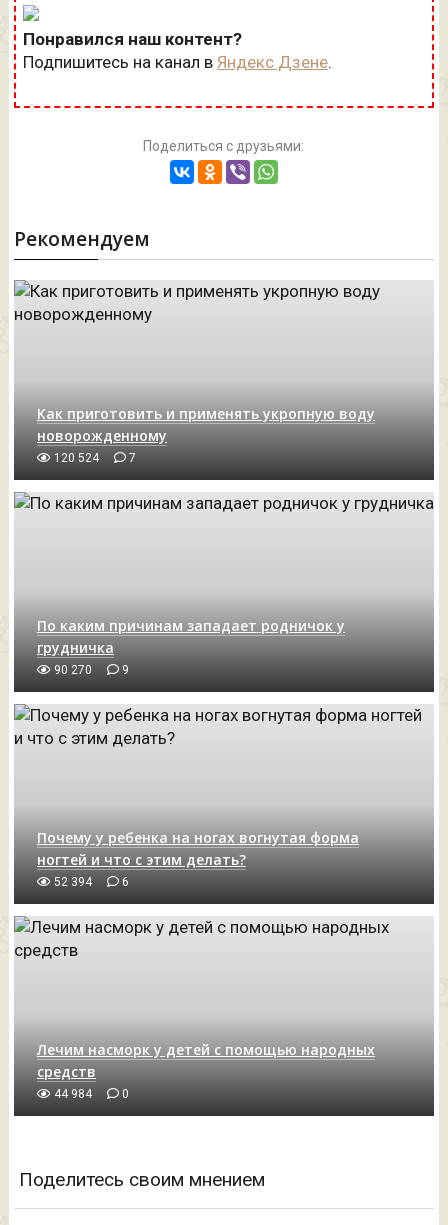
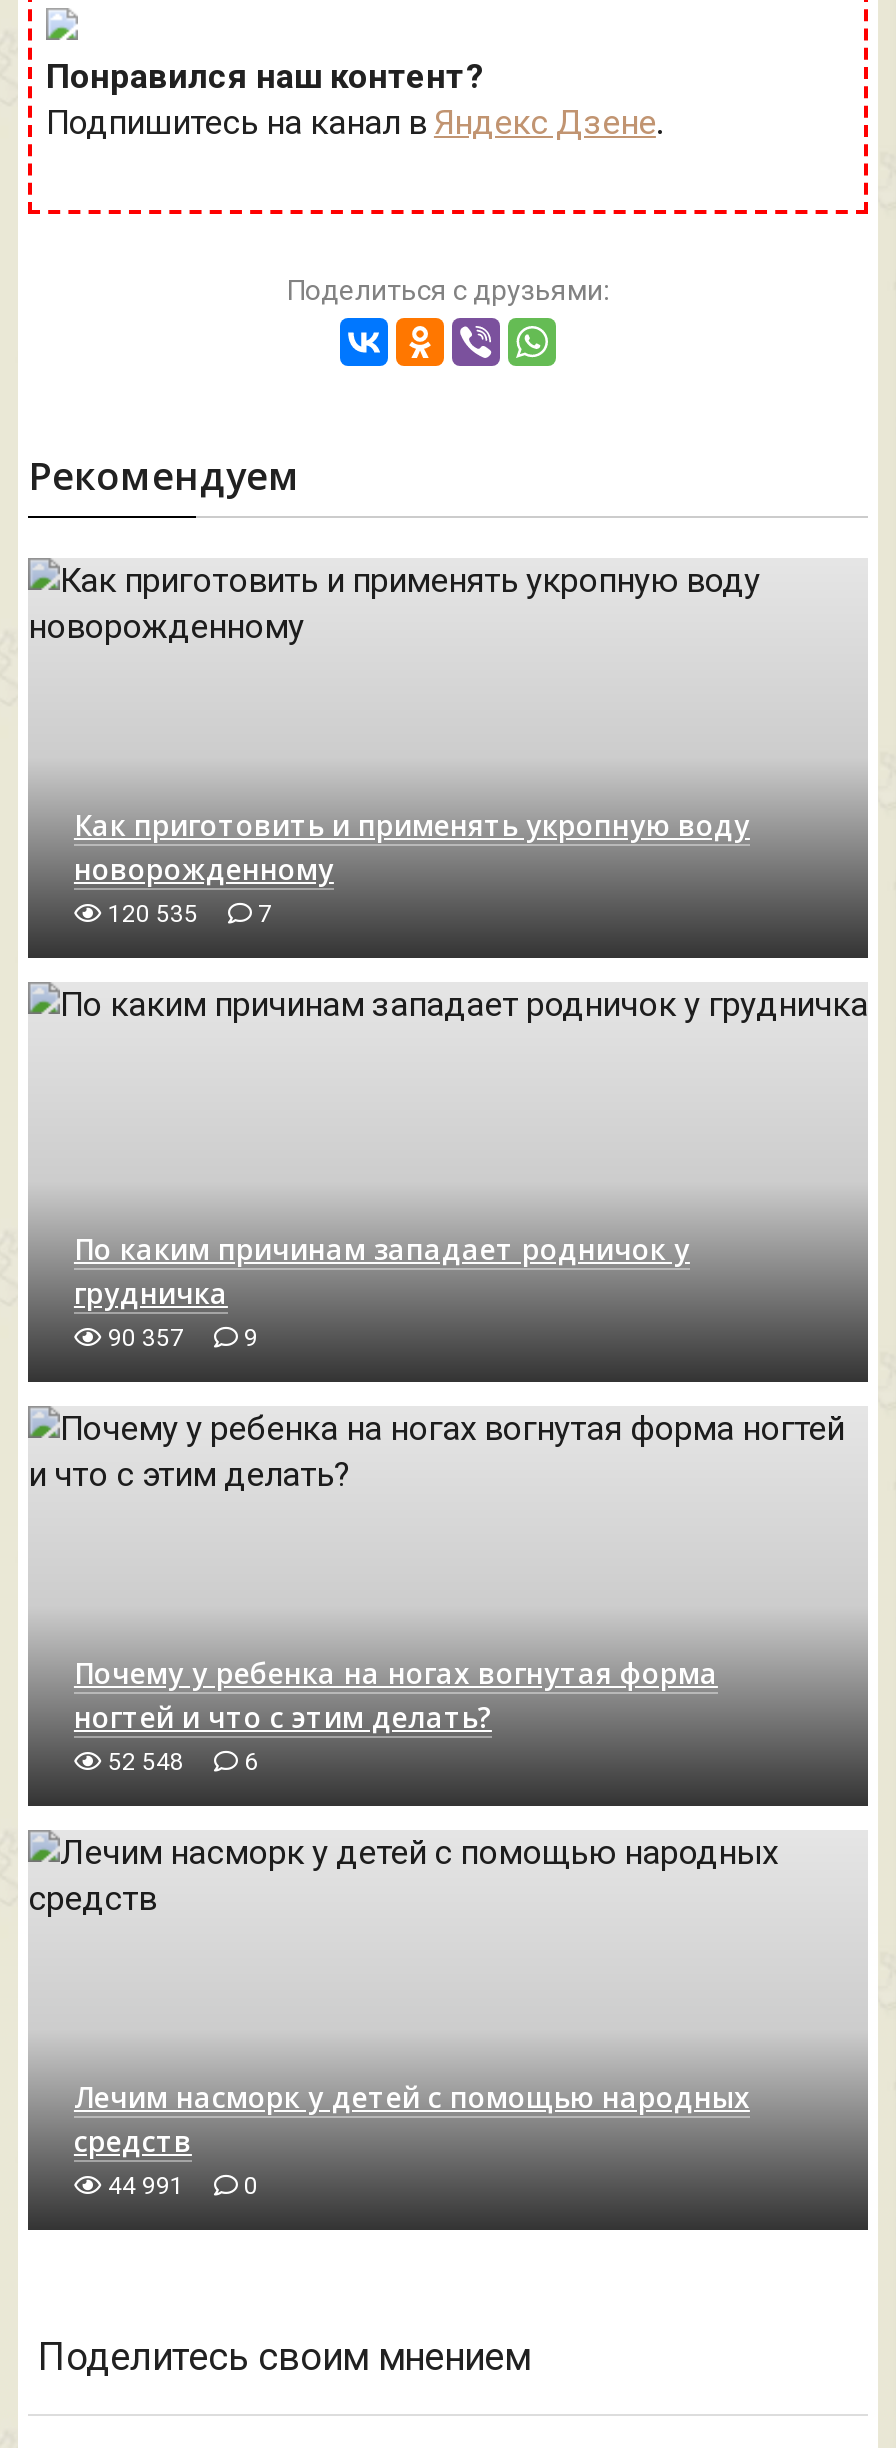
[51,451,136,465] 120 524 7 -> [102,901,272,929] 120 535 7
[51,663,129,677] 90 270 9 -> [102,1325,258,1353] 90 357 9
[51,875,129,889] 52 394 6 -> [102,1749,258,1777] 52 548 6
[51,1087,129,1101] 44 984 0 -> [102,2173,258,2201] 44 991 0

